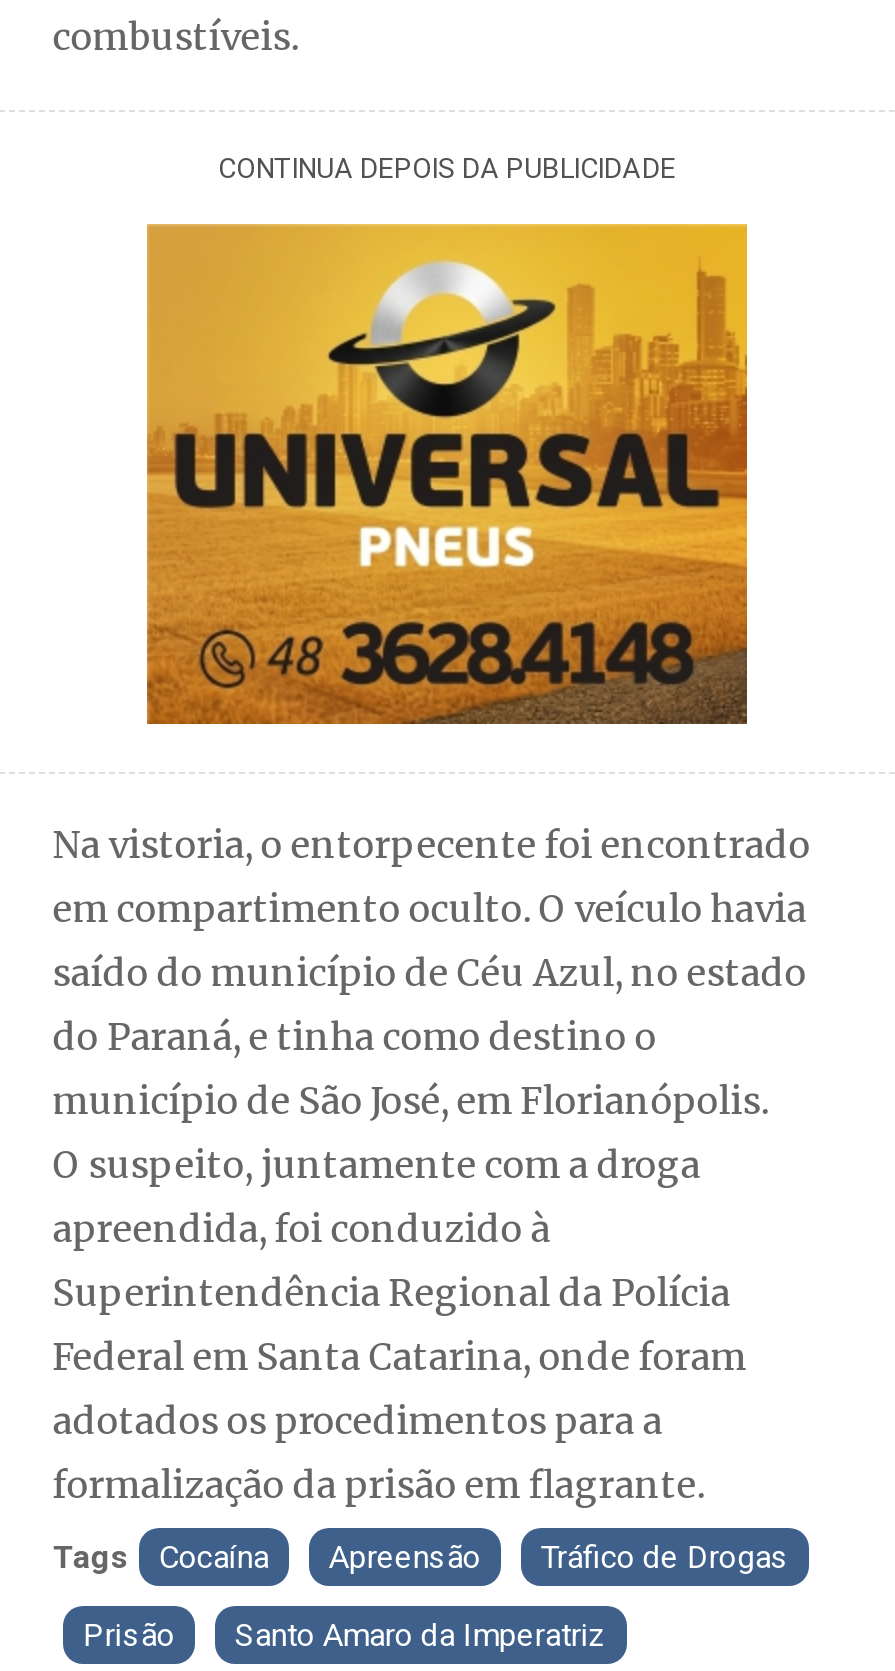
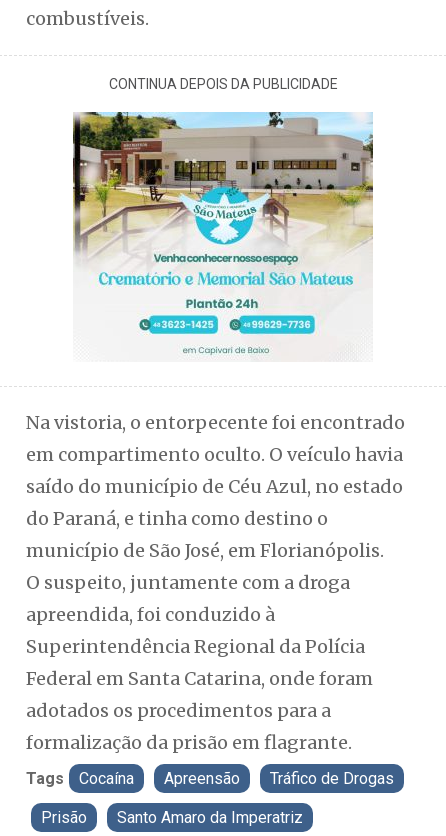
[145,222,749,726] [image] -> [72,111,374,362] [image]

